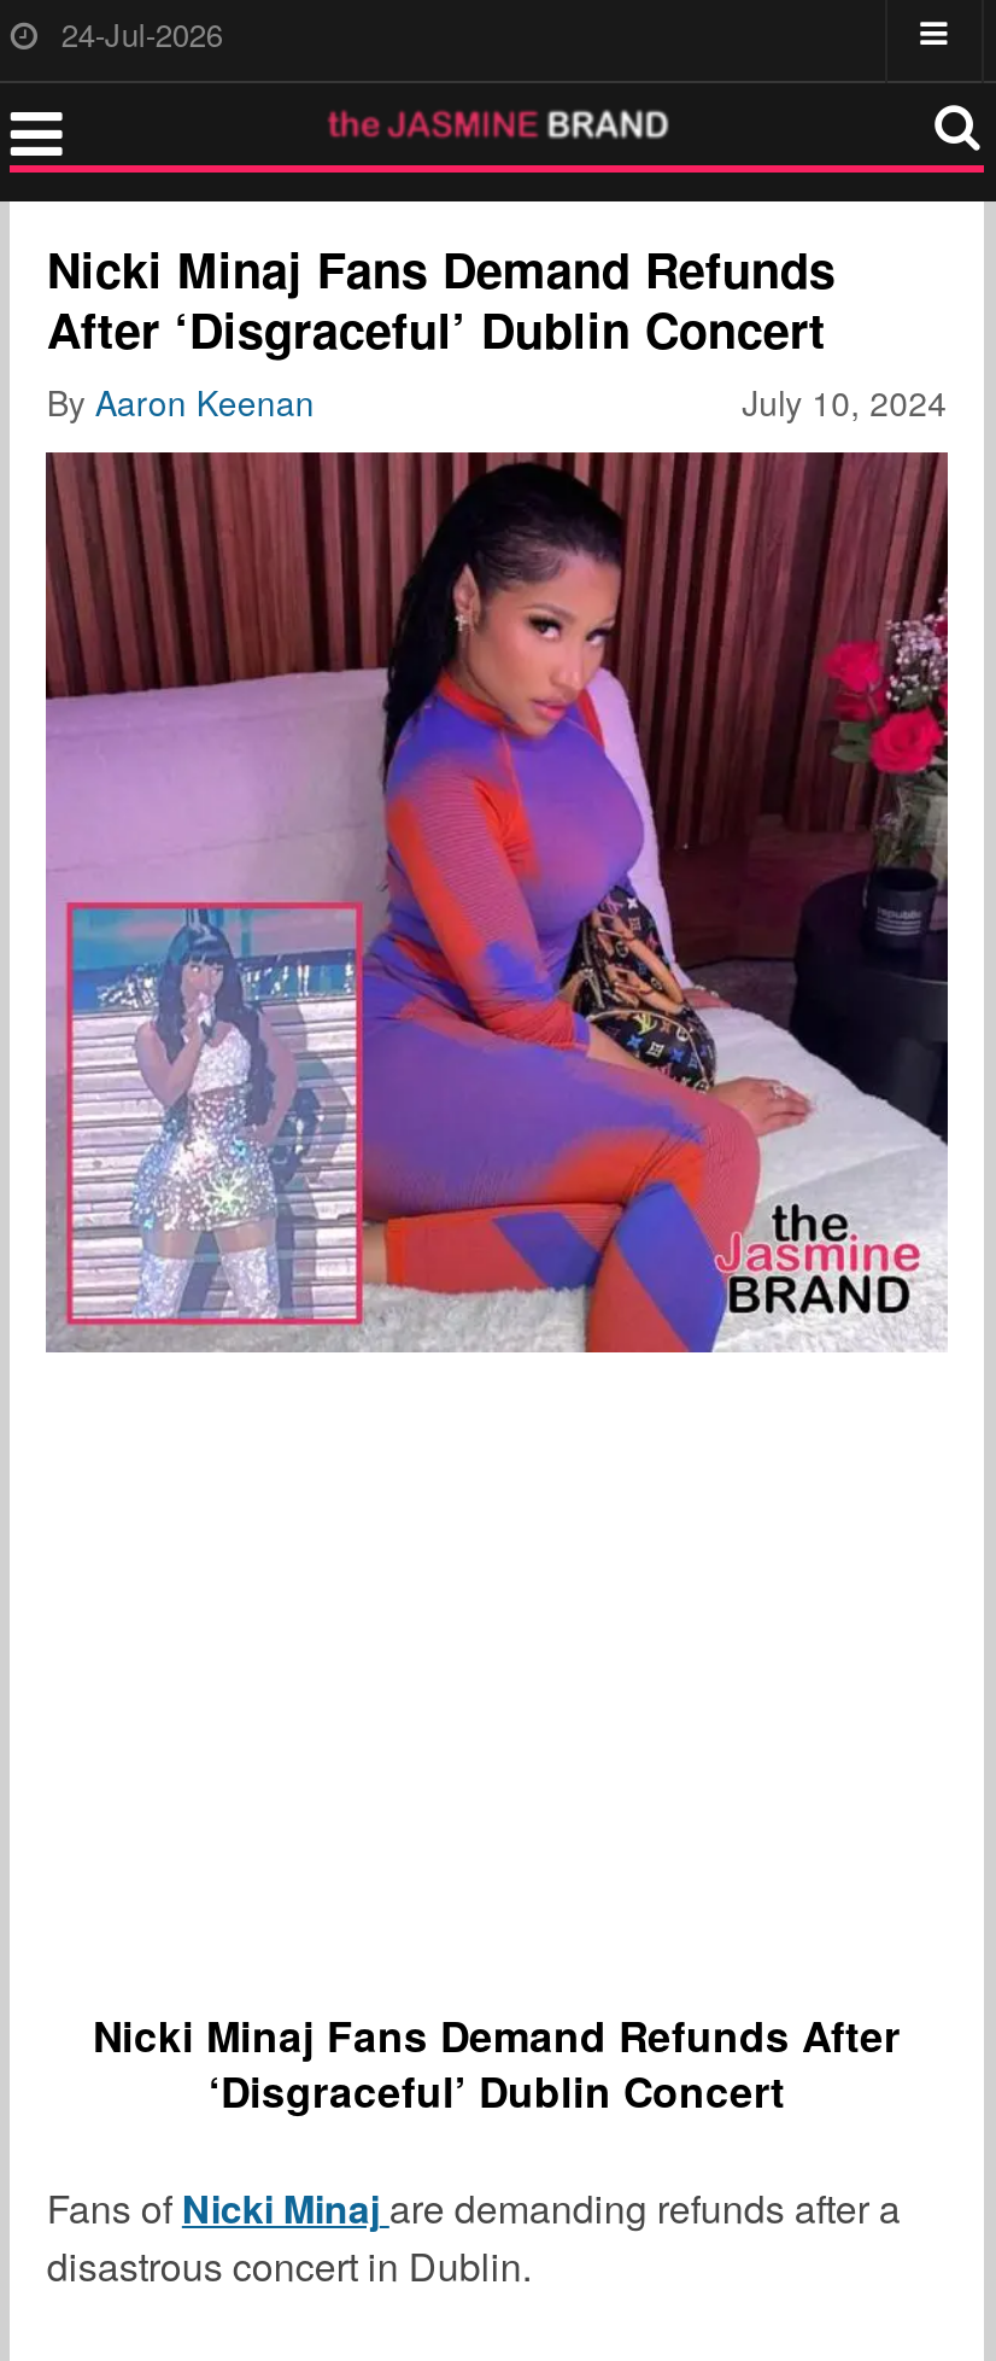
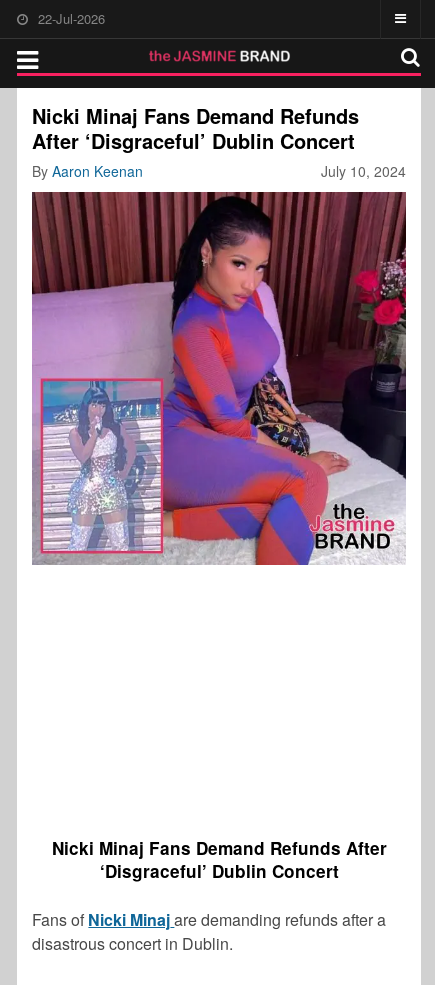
[61,11,223,57] 24-Jul-2026 -> [38,9,105,28] 22-Jul-2026

